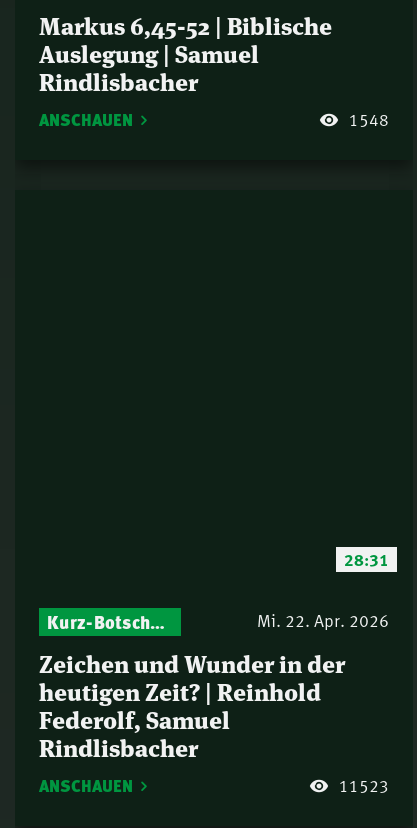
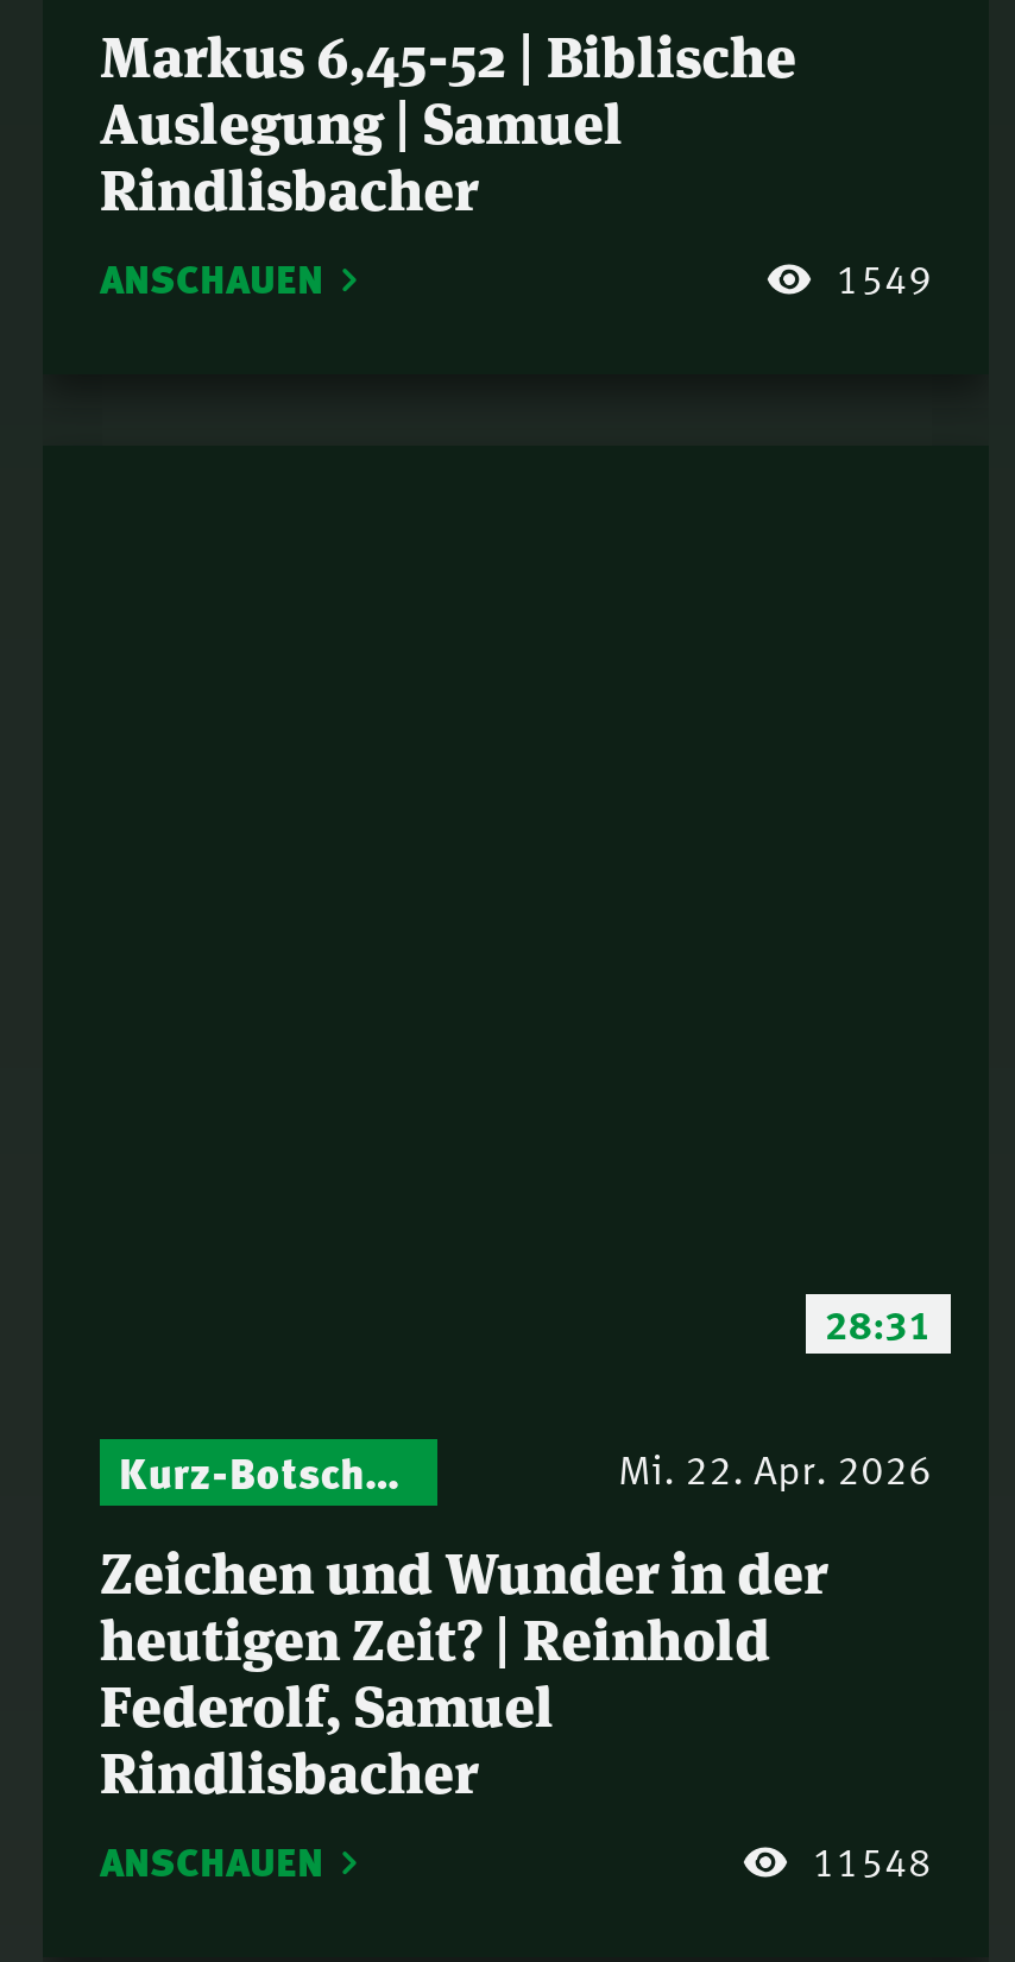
[349,107,389,131] 1548 -> [837,248,932,305] 1549
[339,773,389,797] 11523 -> [813,1831,932,1888] 11548

